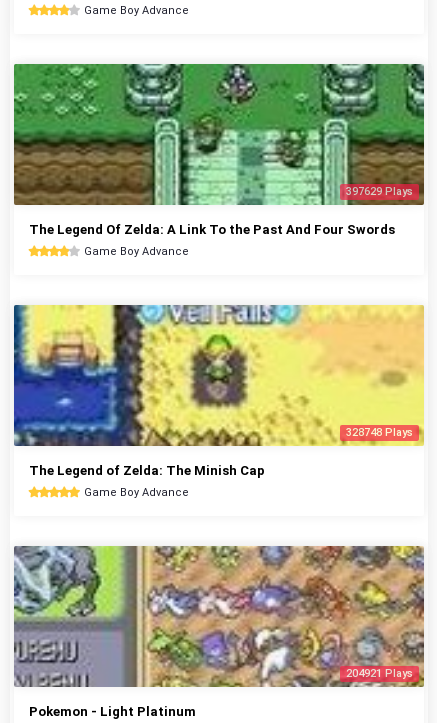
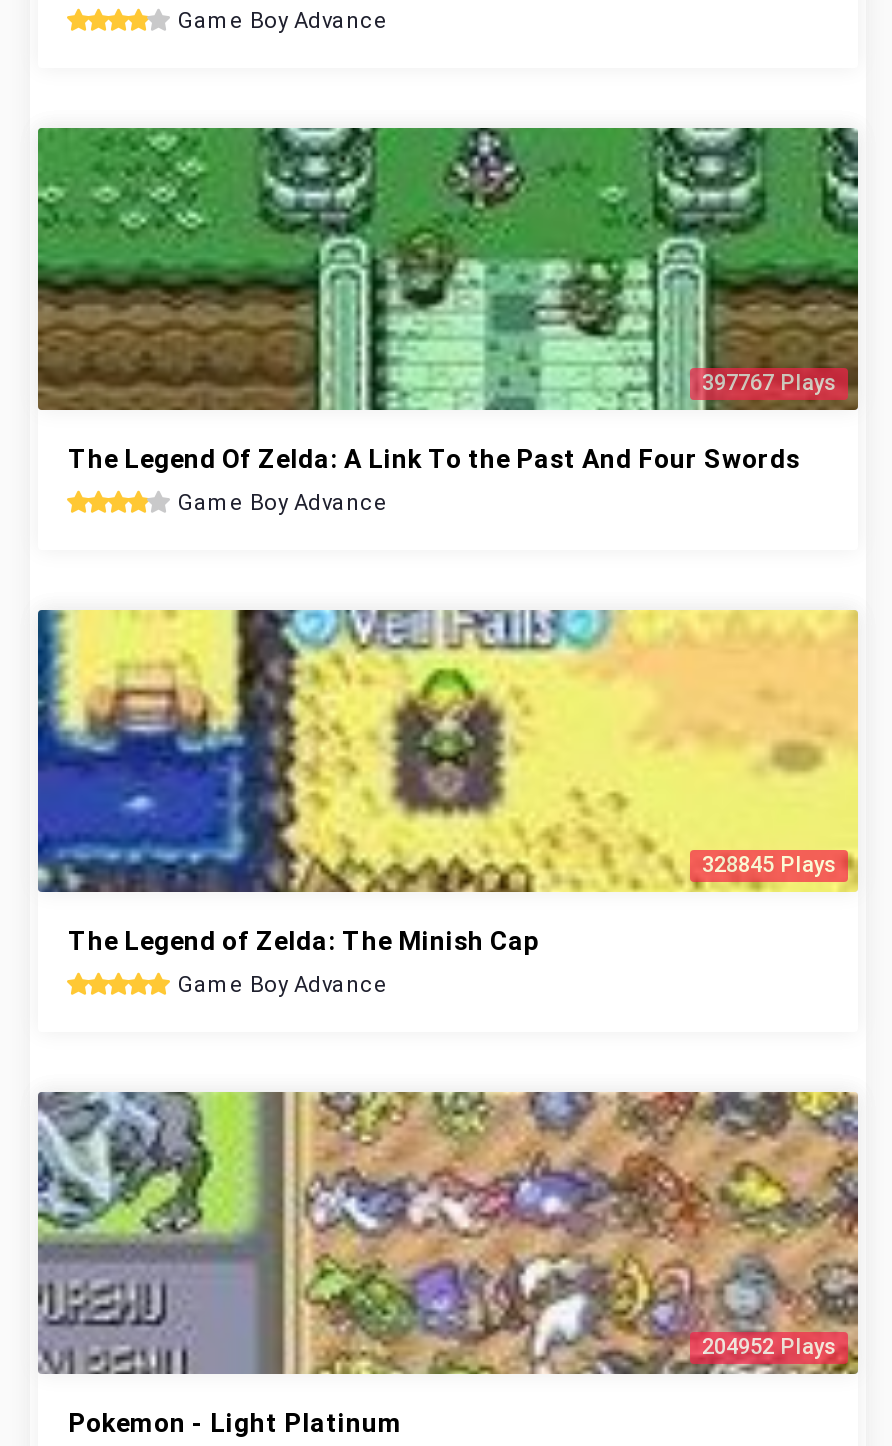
[346,185,413,198] 397629 Plays -> [702,370,836,396] 397767 Plays
[346,426,413,439] 328748 Plays -> [702,852,836,878] 328845 Plays
[346,667,413,680] 204921 Plays -> [702,1334,836,1360] 204952 Plays

